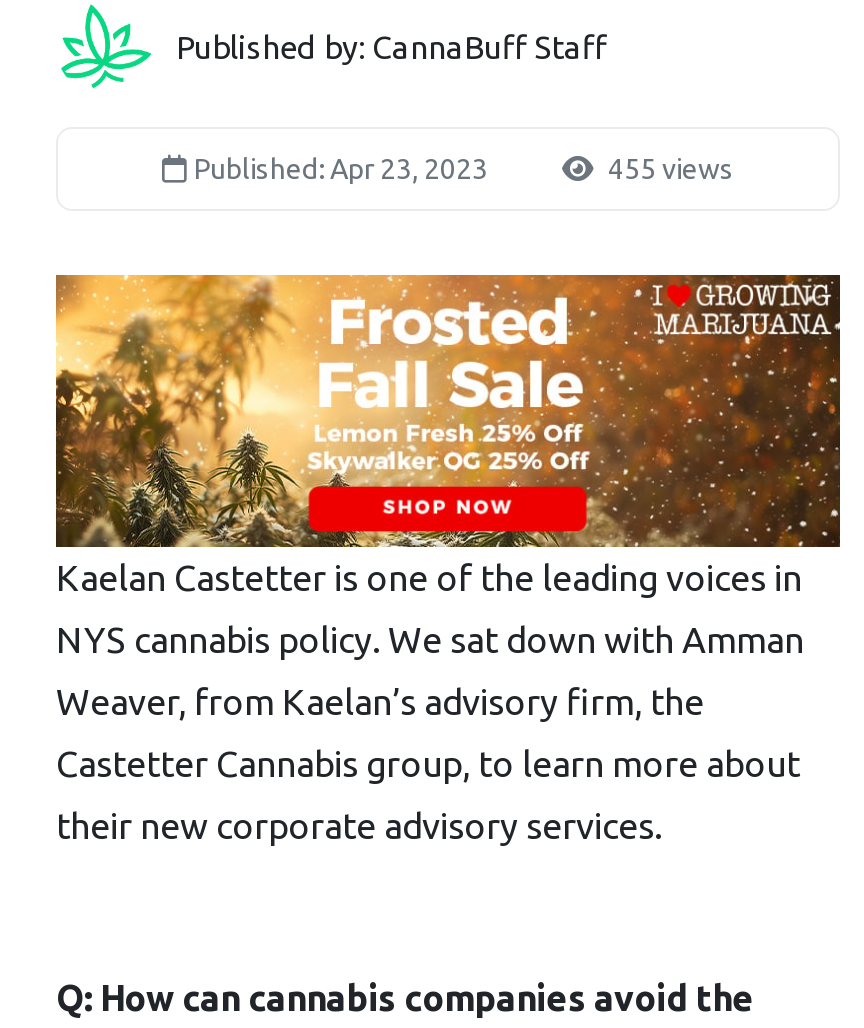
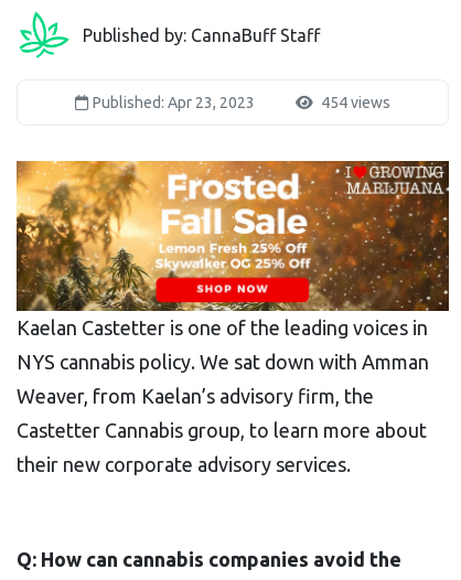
[602,152,734,184] 455 views -> [318,93,390,111] 454 views

